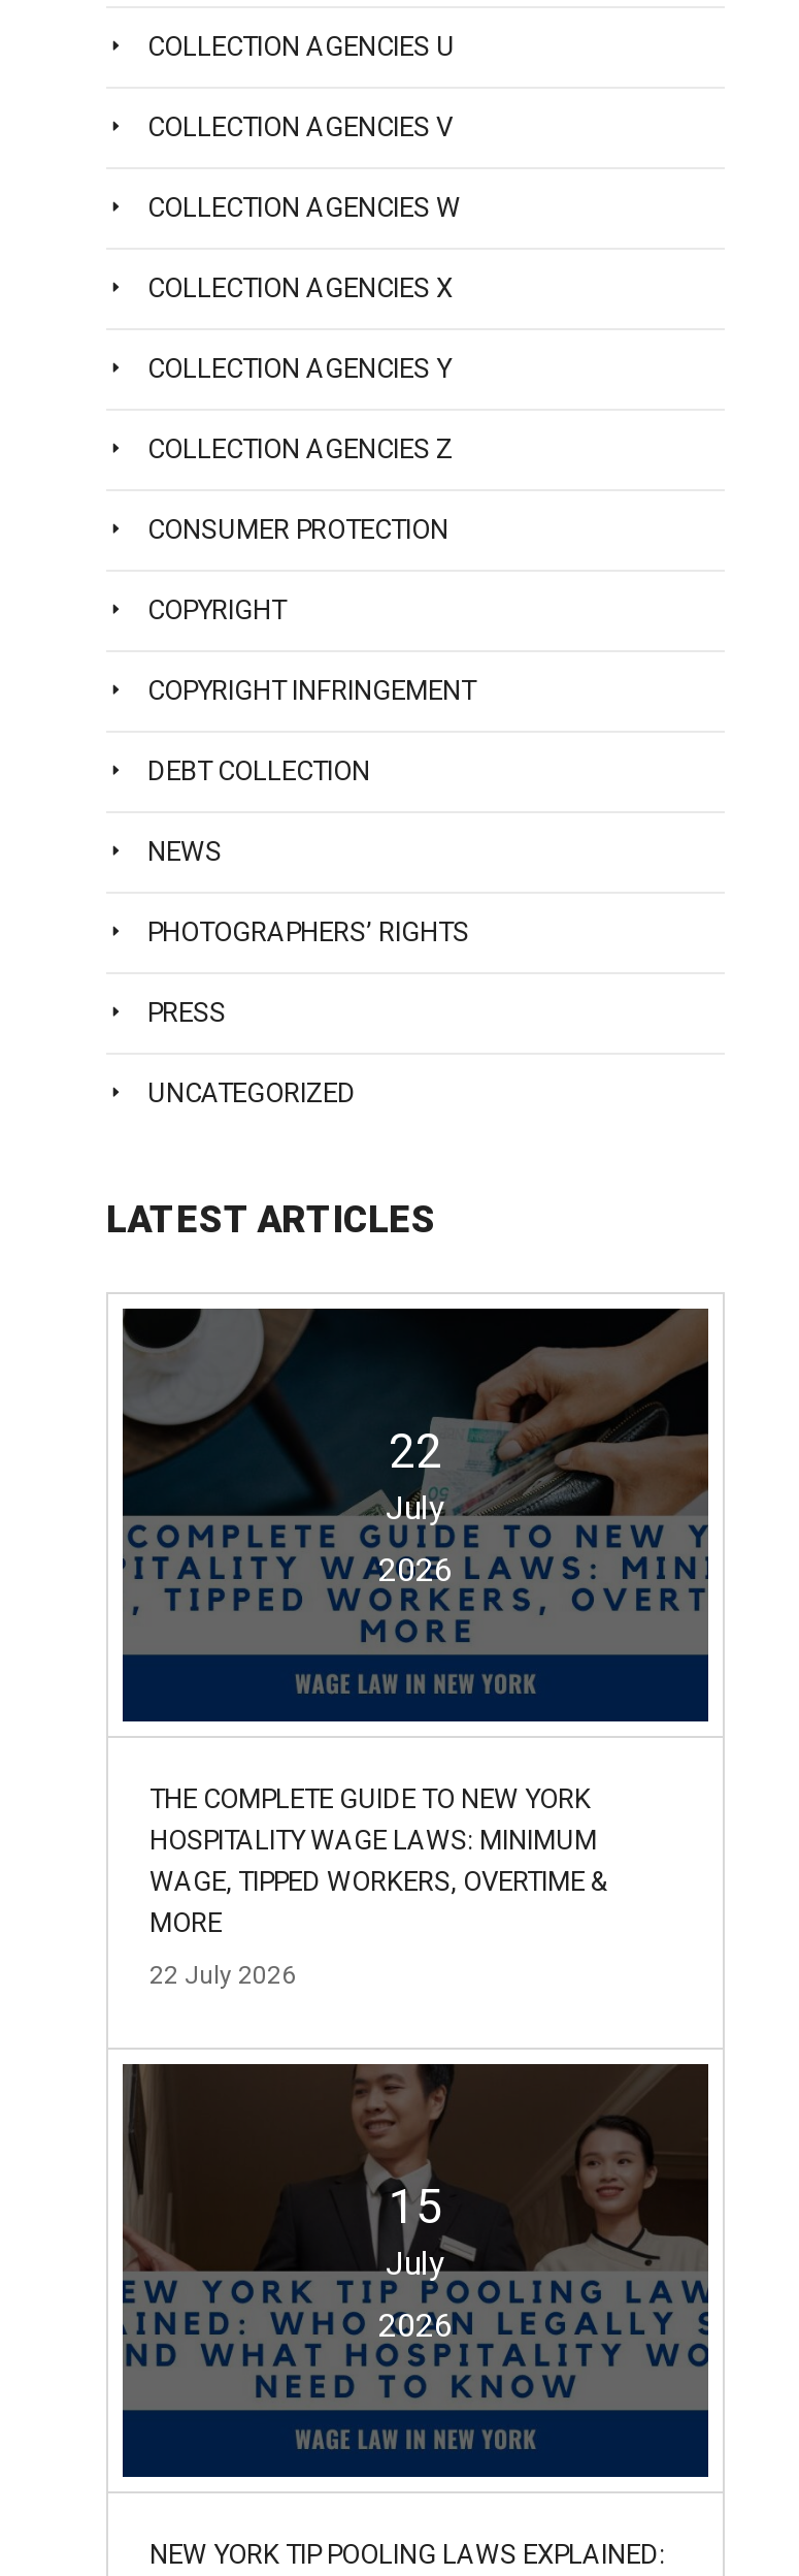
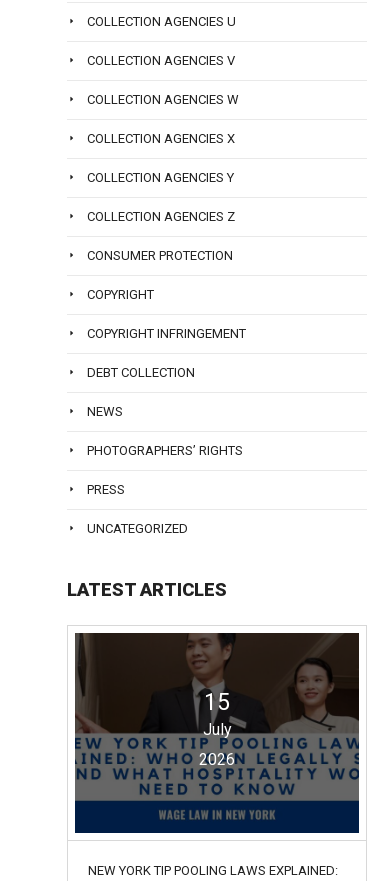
[123,1309,708,1643] [image] | 22 | July | 2026 -> none
[149,1784,609,1990] THE COMPLETE GUIDE TO NEW YORK | HOSPITALITY WAGE LAWS: MINIMUM | WAGE, TIPPED WORKERS, OVERTIME & | MORE | 22 July 2026 -> none

